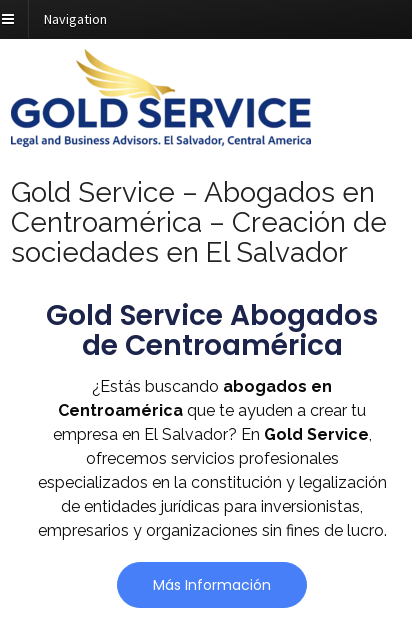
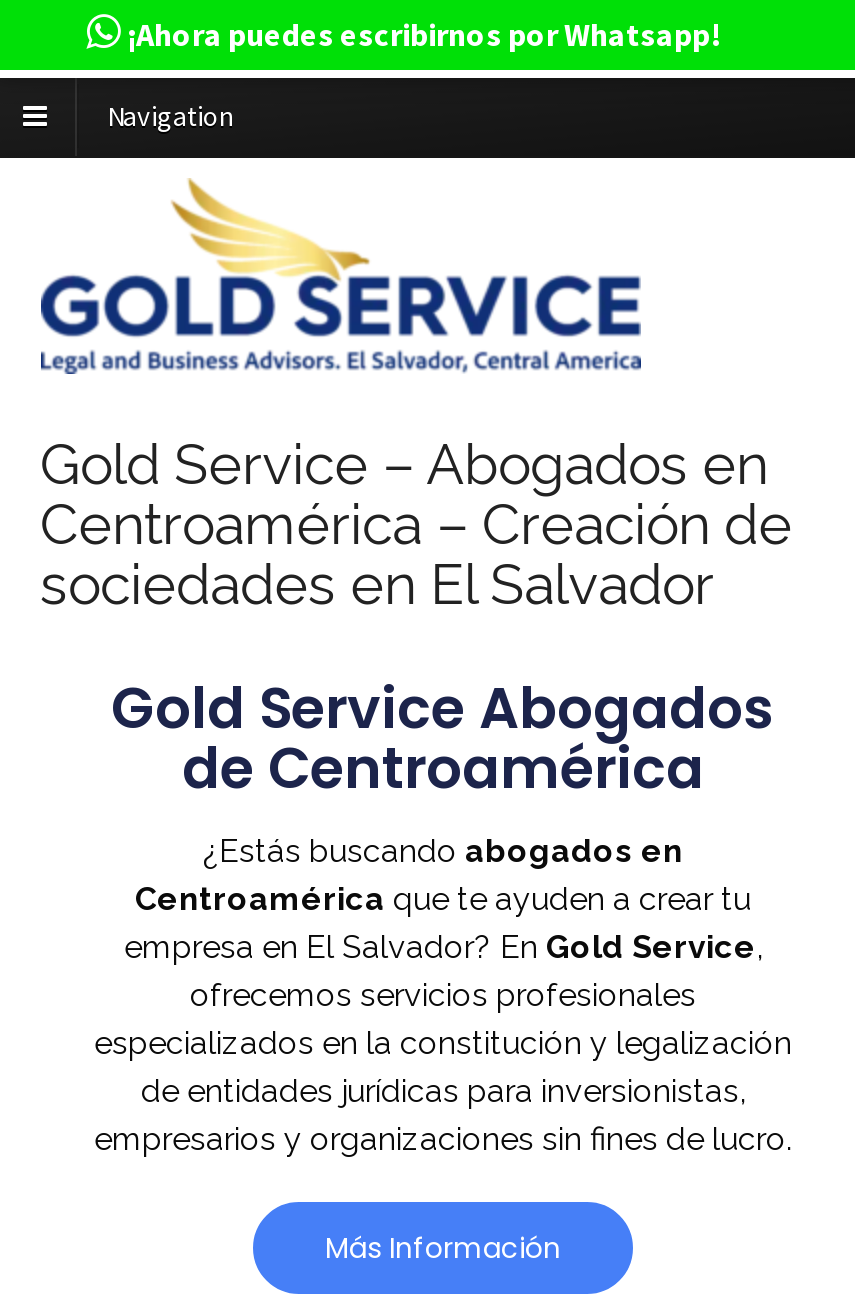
none -> [120,15,720,55] ¡Ahora puedes escribirnos por Whatsapp!

